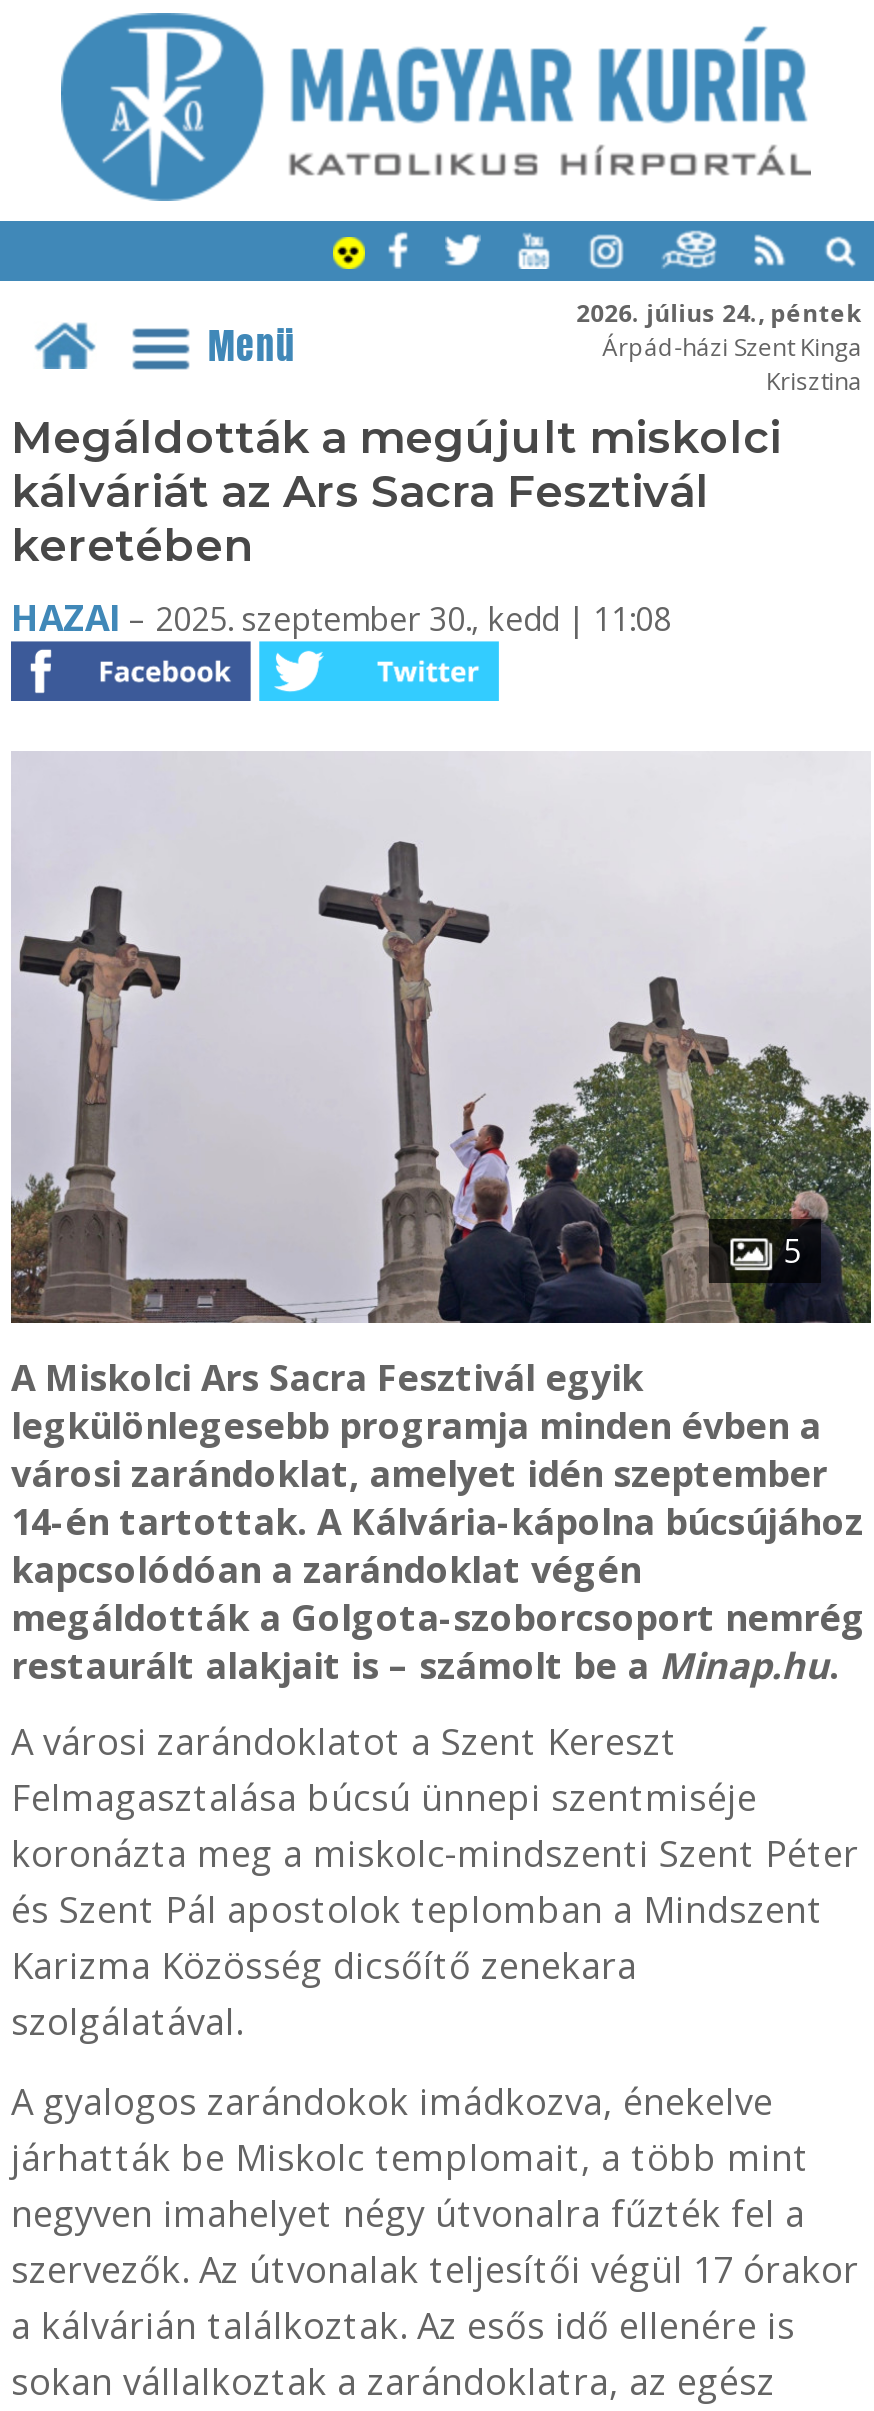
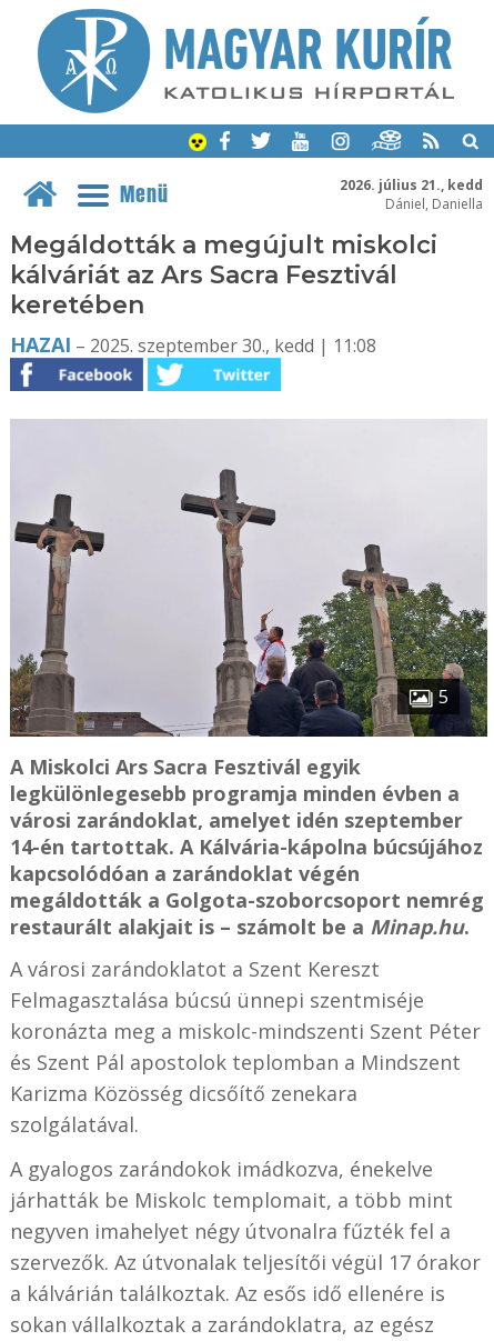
[576,295,862,397] 2026. július 24., péntek | Árpád-házi Szent Kinga | Krisztina -> [339,175,482,213] 2026. július 21., kedd | Dániel, Daniella

